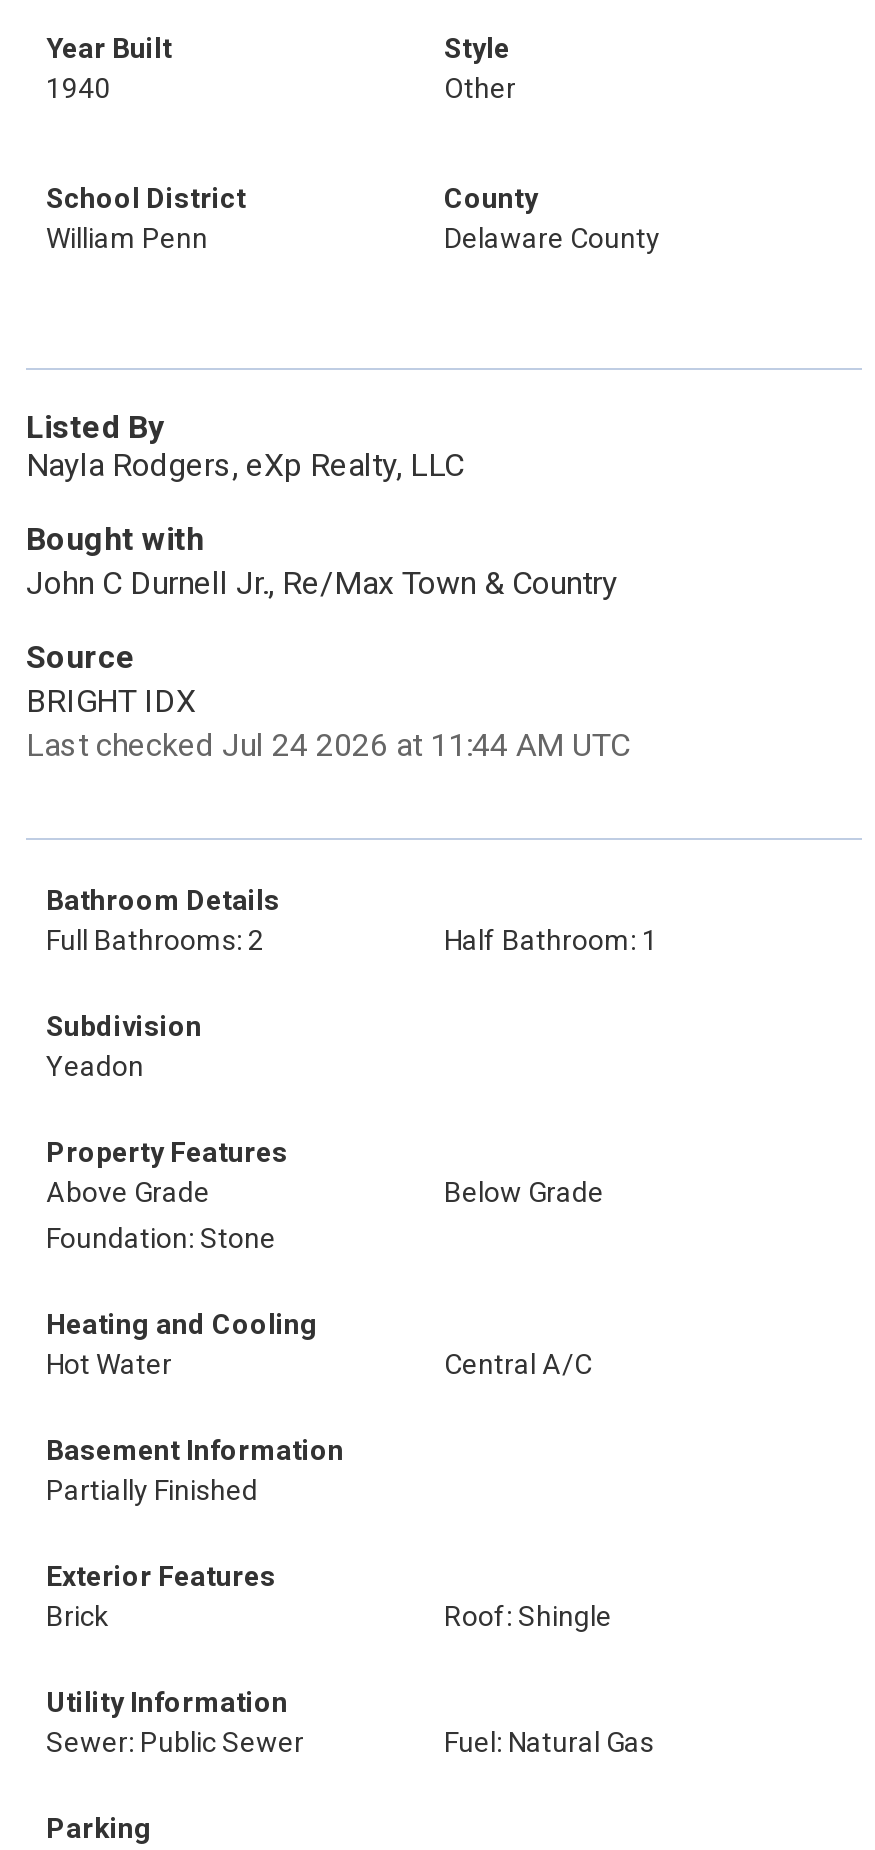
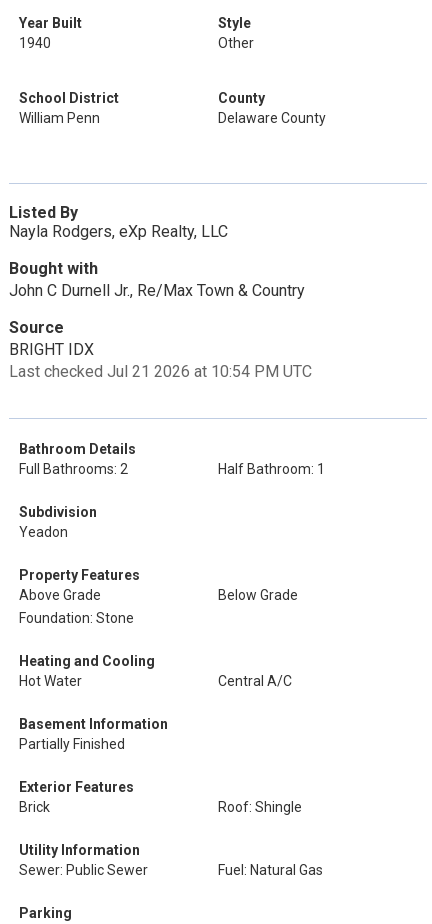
[26,726,630,764] Last checked Jul 24 2026 at 11:44 AM UTC -> [9,362,312,381] Last checked Jul 21 2026 at 10:54 PM UTC

